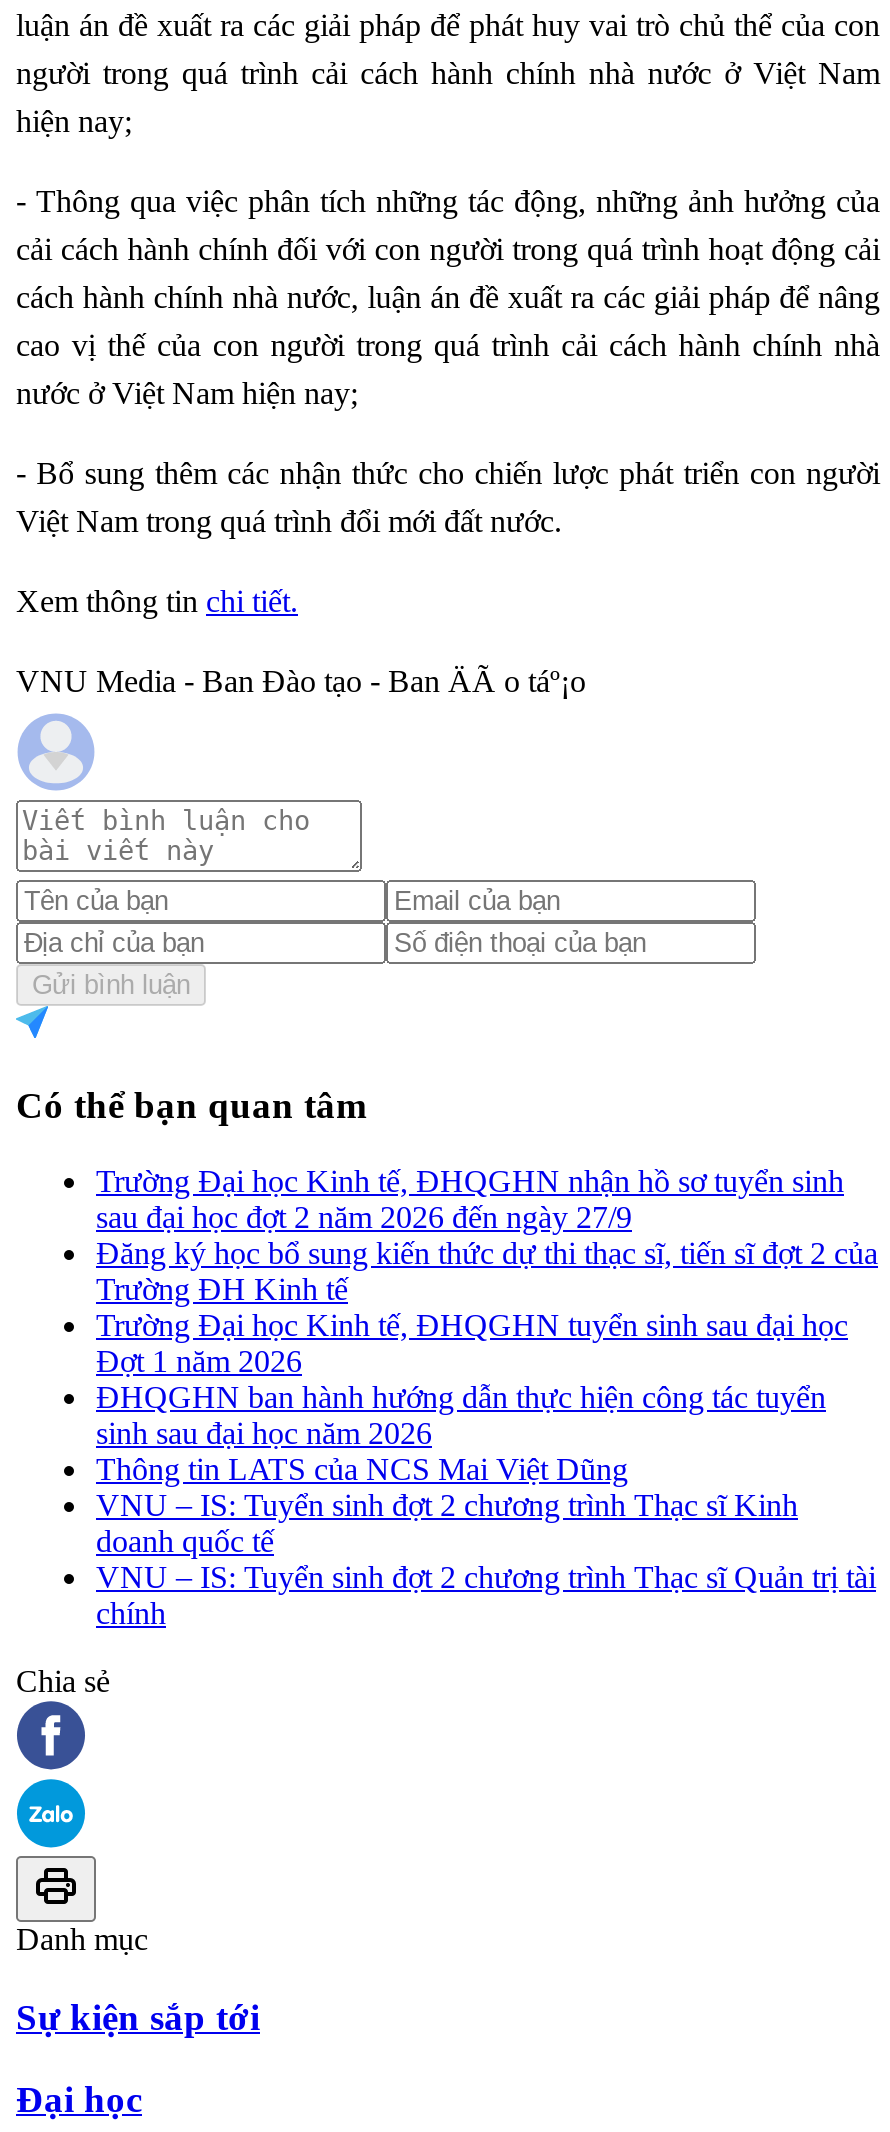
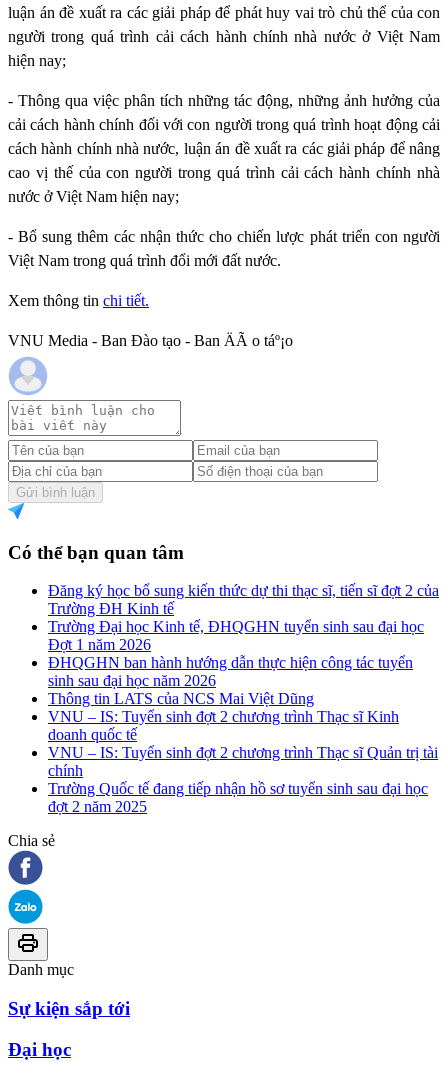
[96,1164,844,1234] Trường Đại học Kinh tế, ĐHQGHN nhận hồ sơ tuyển sinh | sau đại học đợt 2 năm 2026 đến ngày 27/9 -> none
moved [96,1236,878,1630] -> [48,582,439,779]: Đăng ký học bổ sung kiến thức dự thi thạc sĩ, tiến sĩ đợt 2 của | Trường ĐH Kinh tế | Trường Đại học Kinh tế, ĐHQGHN tuyển sinh sau đại học | ... | VNU – IS: Tuyển sinh đợt 2 chương trình Thạc sĩ Quản trị tài | chính
none -> [48,780,428,815] Trường Quốc tế đang tiếp nhận hồ sơ tuyển sinh sau đại học | đợt 2 năm 2025

